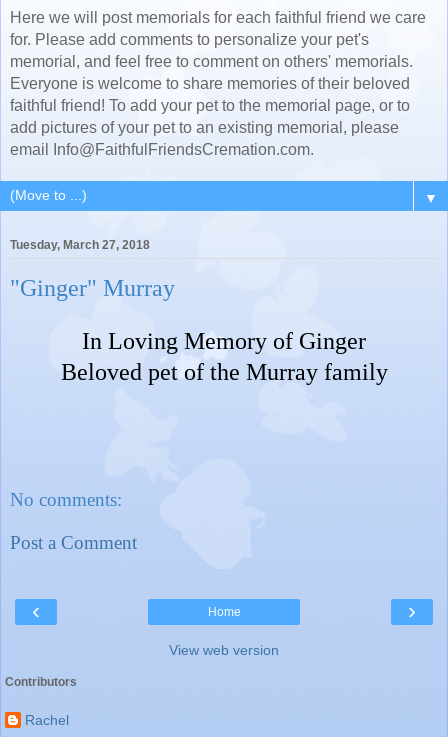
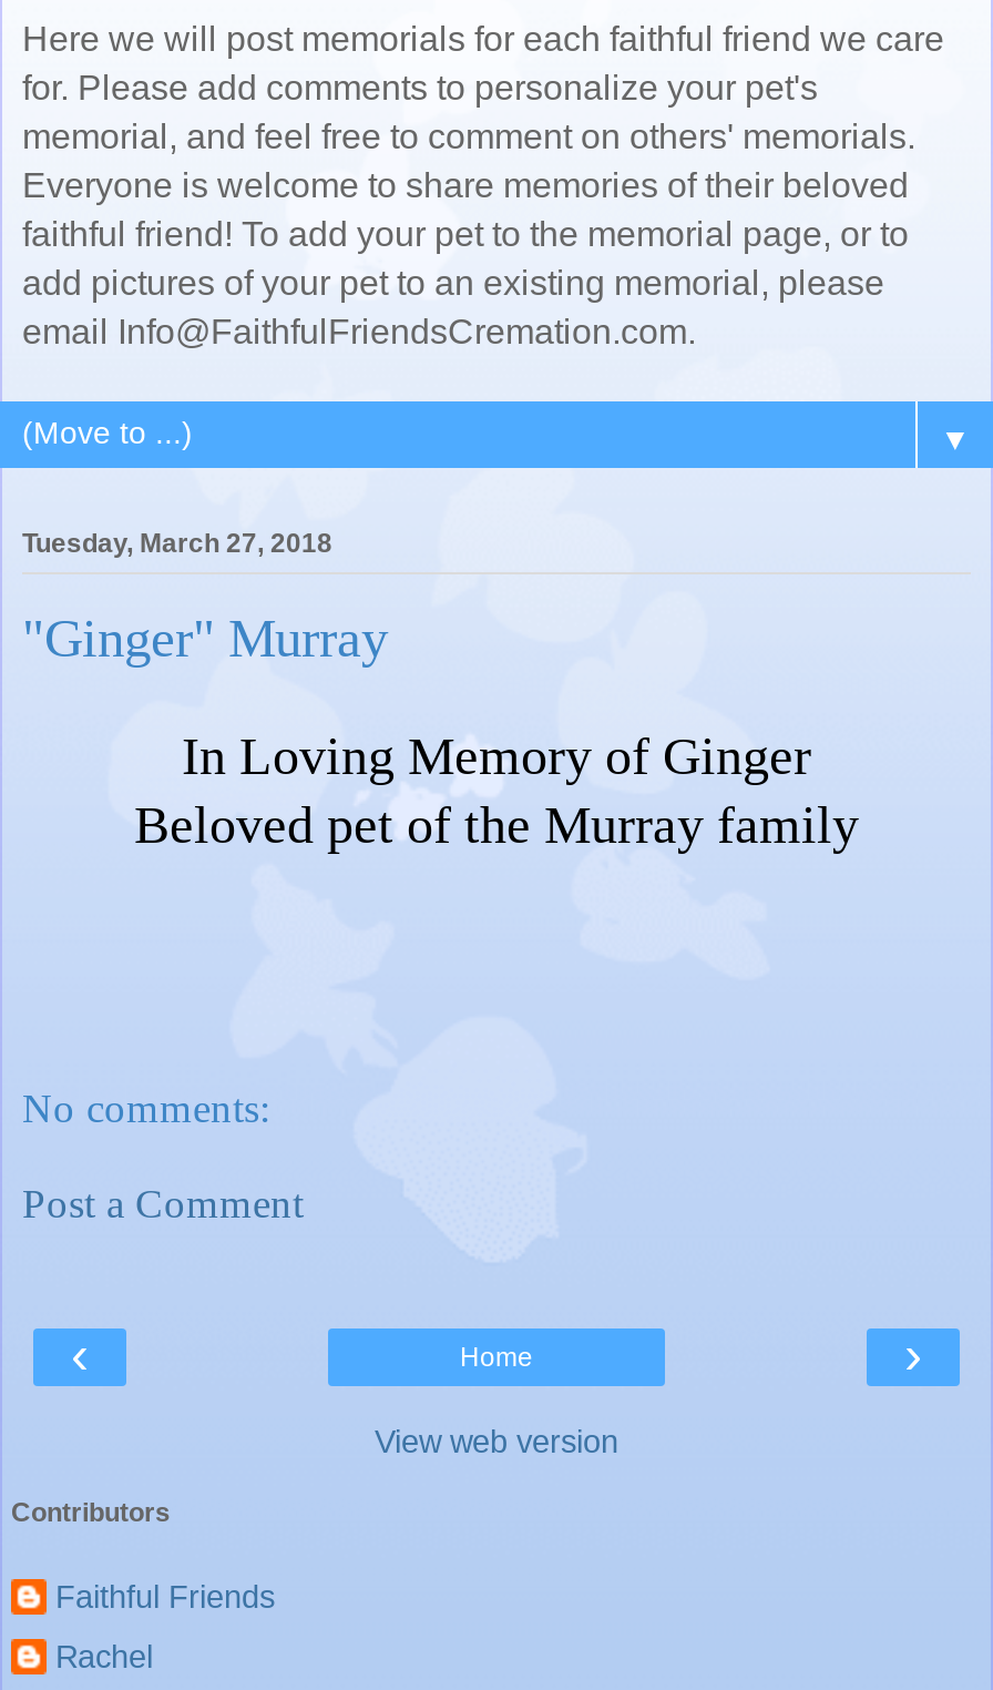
none -> [55,1579,275,1615] Faithful Friends

